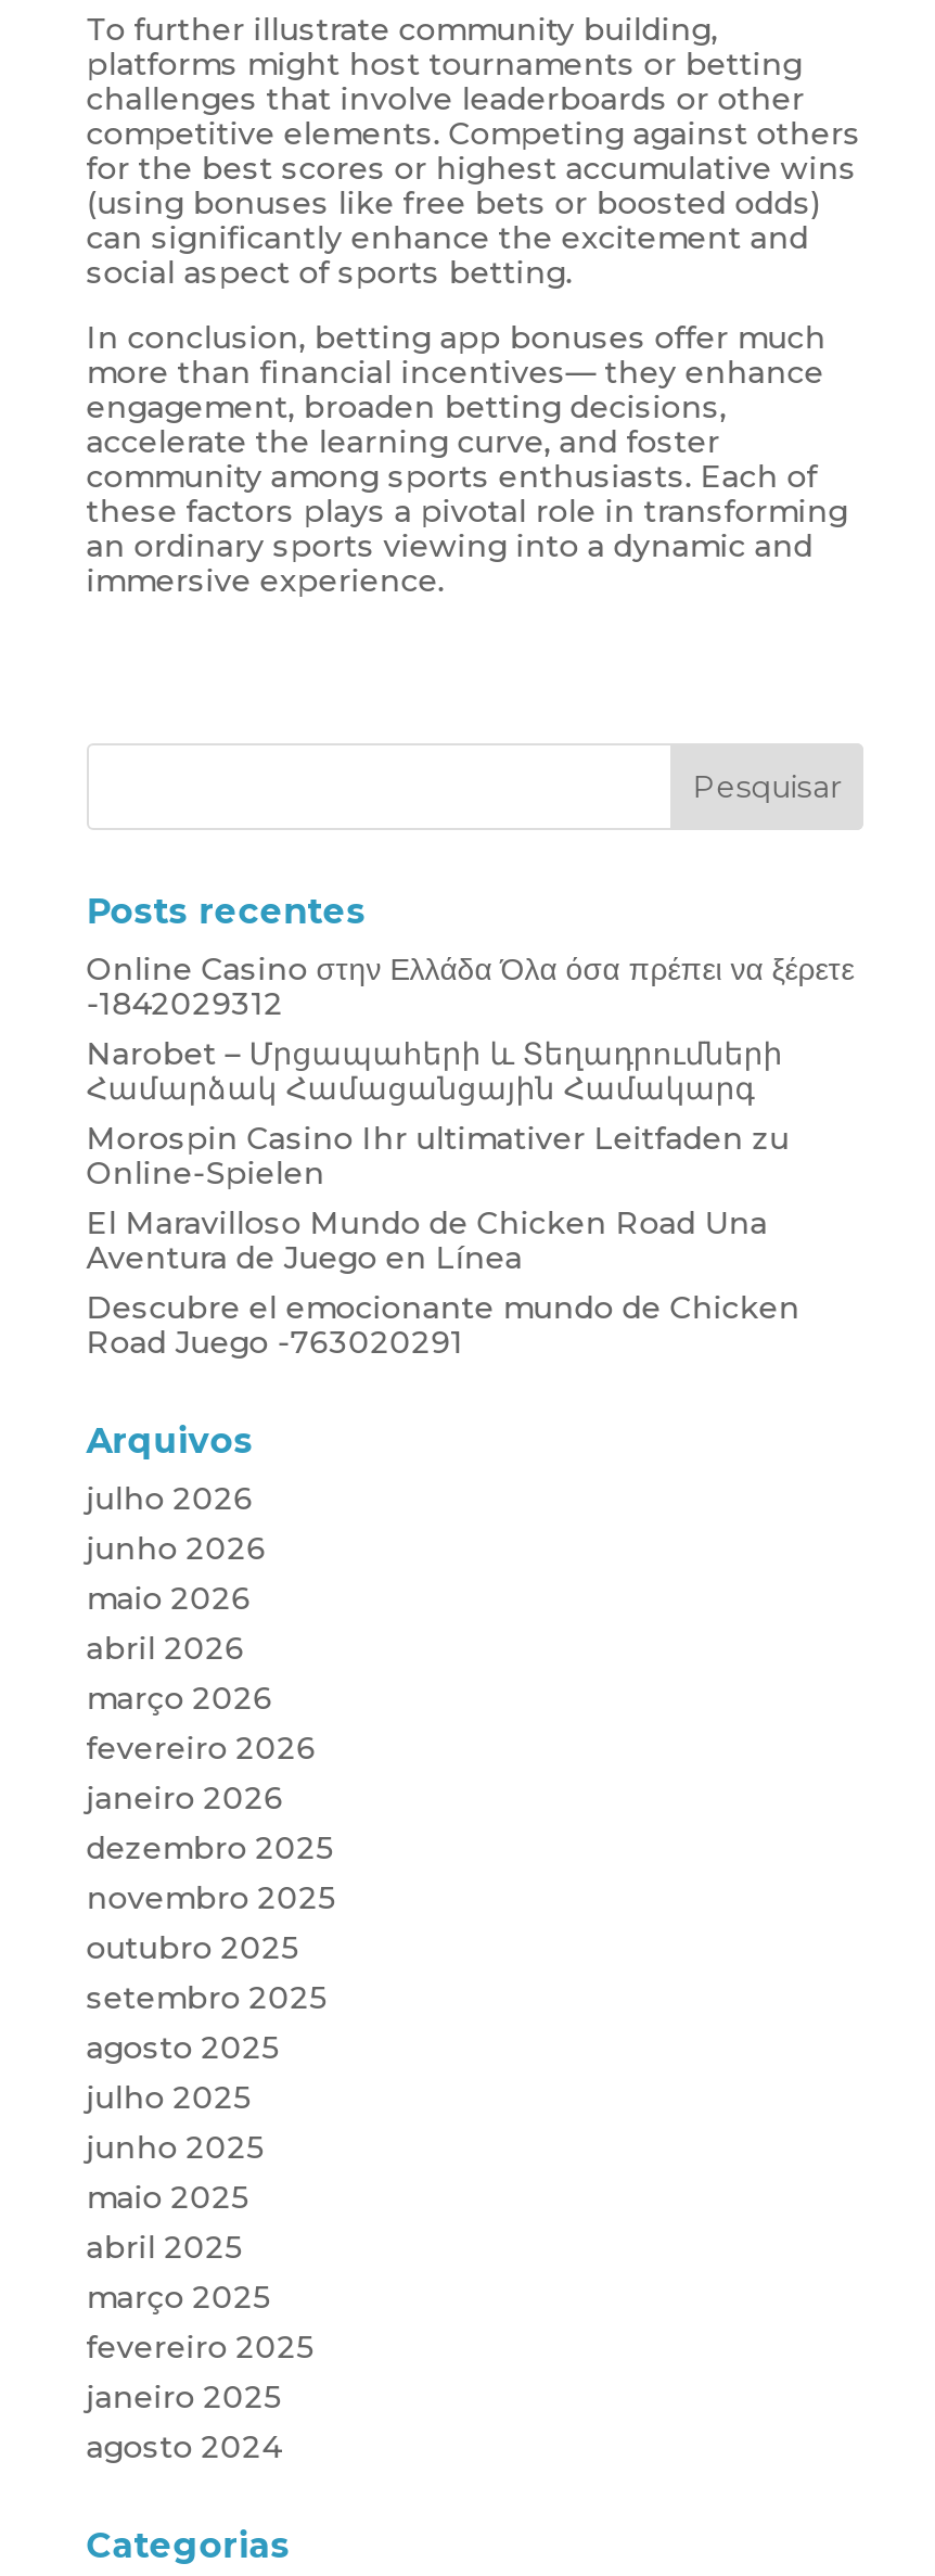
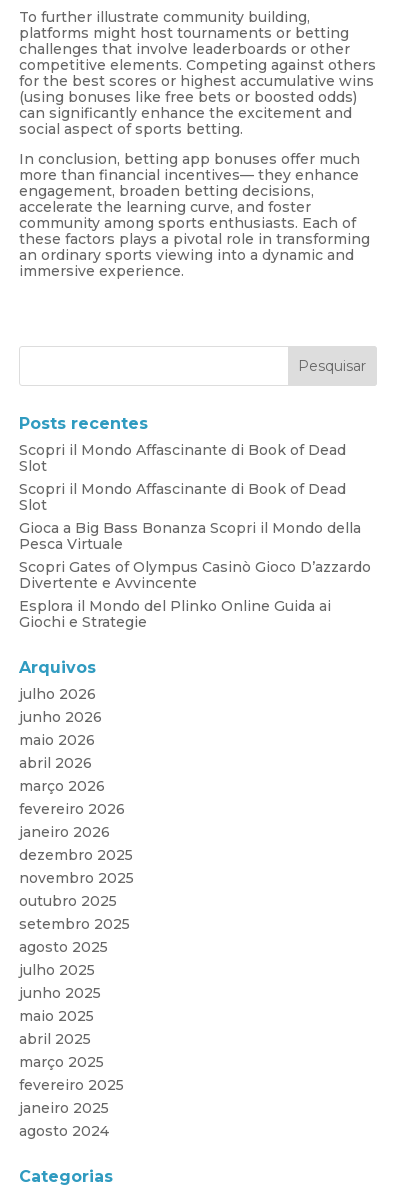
[86,949,854,1362] Online Casino στην Ελλάδα Όλα όσα πρέπει να ξέρετε | -1842029312 | Narobet – Մրցապահերի և Տեղադրումների | Համարձակ Համացանցային Համակարգ | Morospin Casino Ihr ultimativer Leitfaden zu | Online-Spielen | El Maravilloso Mundo de Chicken Road Una | Aventura de Juego en Línea | Descubre el emocionante mundo de Chicken | Road Juego -763020291 -> [19,441,371,631] Scopri il Mondo Affascinante di Book of Dead | Slot | Scopri il Mondo Affascinante di Book of Dead | Slot | Gioca a Big Bass Bonanza Scopri il Mondo della | Pesca Virtuale | Scopri Gates of Olympus Casinò Gioco D’azzardo | Divertente e Avvincente | Esplora il Mondo del Plinko Online Guida ai | Giochi e Strategie

